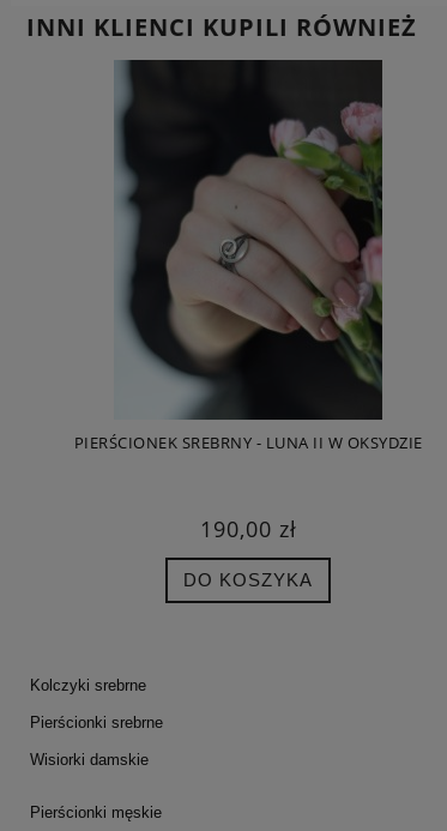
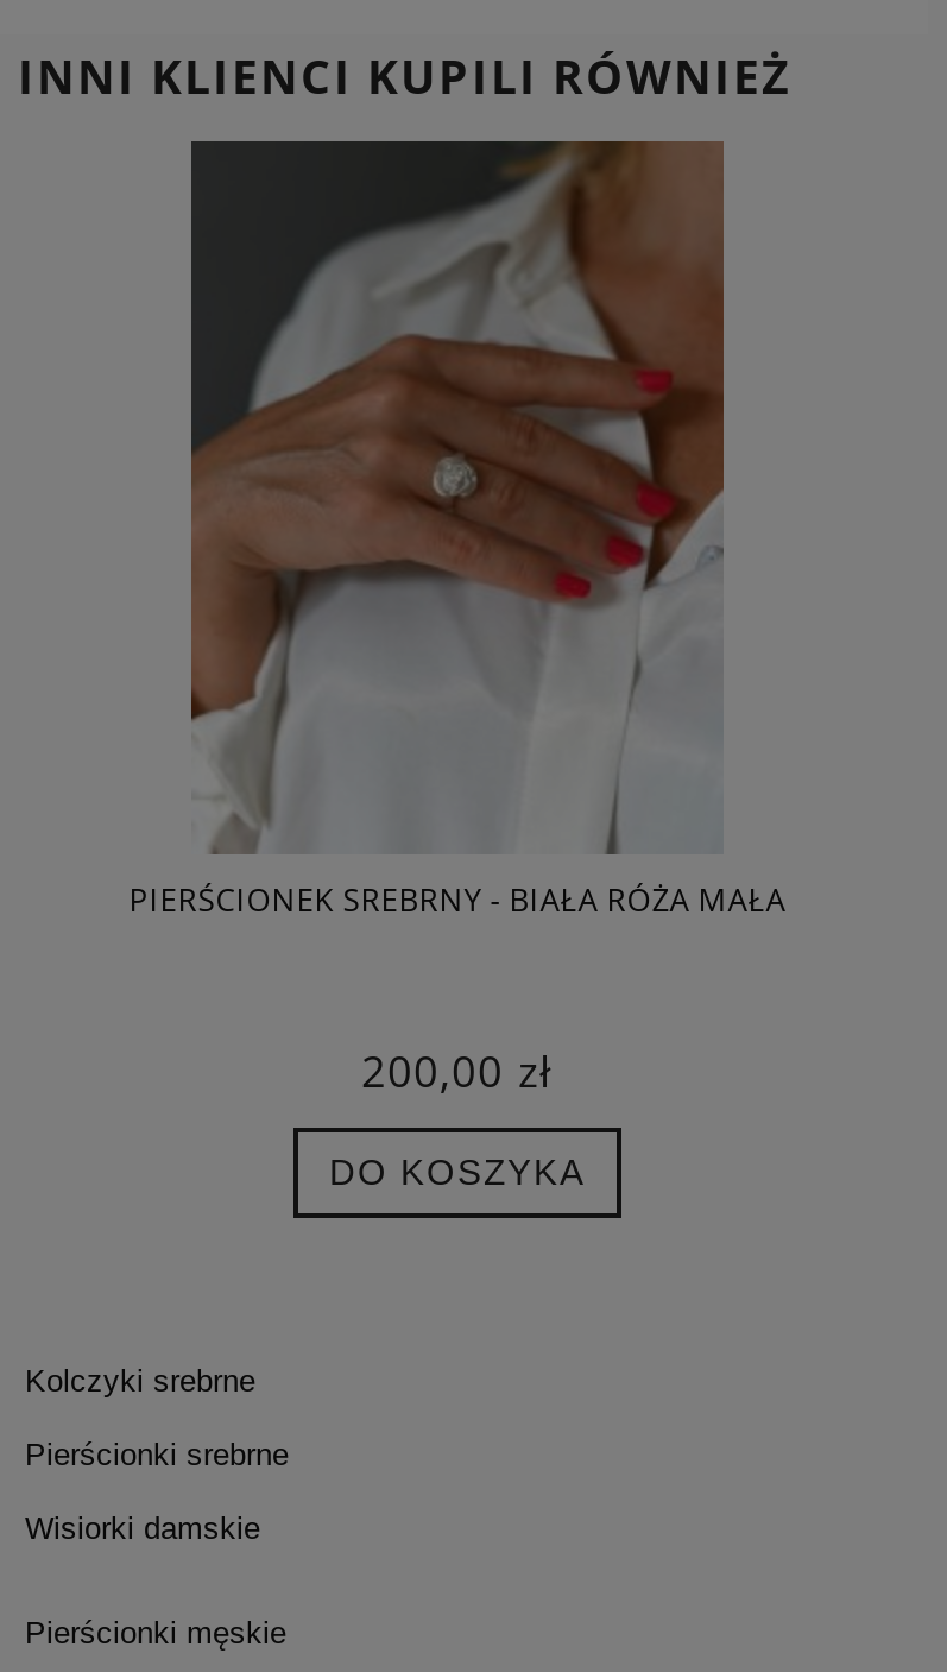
[74,59,422,453] [image] | PIERŚCIONEK SREBRNY - LUNA II W OKSYDZIE -> [129,139,786,920] [image] | PIERŚCIONEK SREBRNY - BIAŁA RÓŻA MAŁA
[200,514,297,543] 190,00 zł -> [361,1041,554,1098] 200,00 zł

